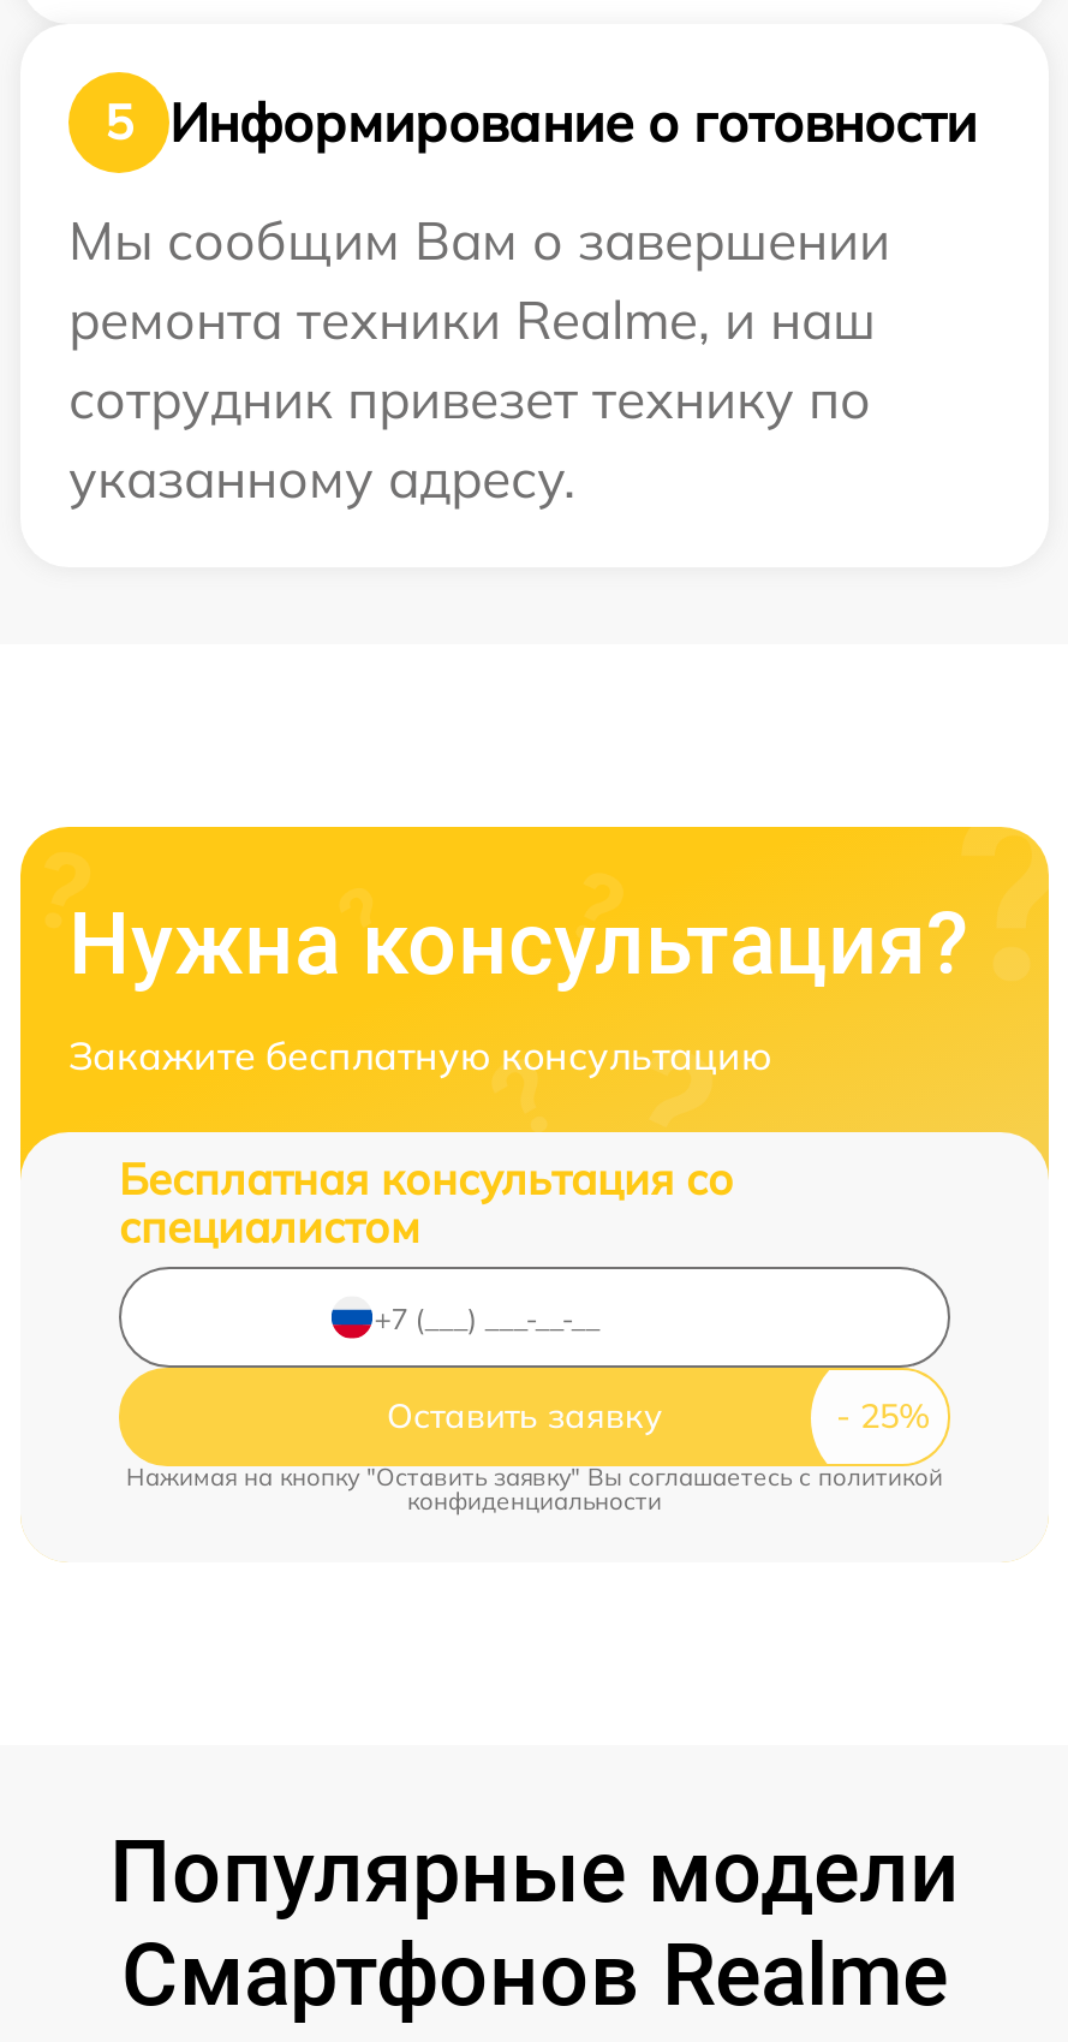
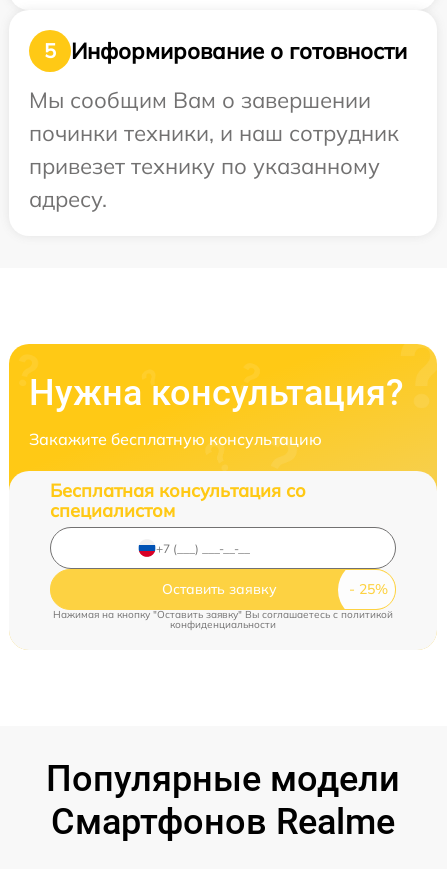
[68,286,876,512] ремонта техники Realme, и наш | сотрудник привезет технику по | указанному адресу. -> [29,119,399,213] починки техники, и наш сотрудник | привезет технику по указанному | адресу.

